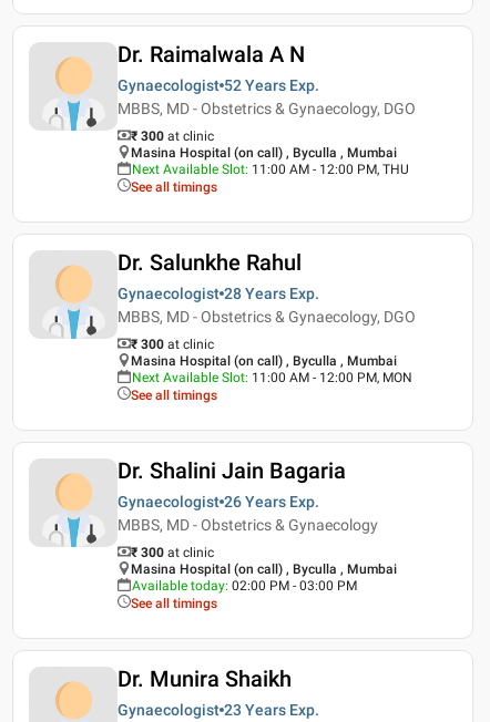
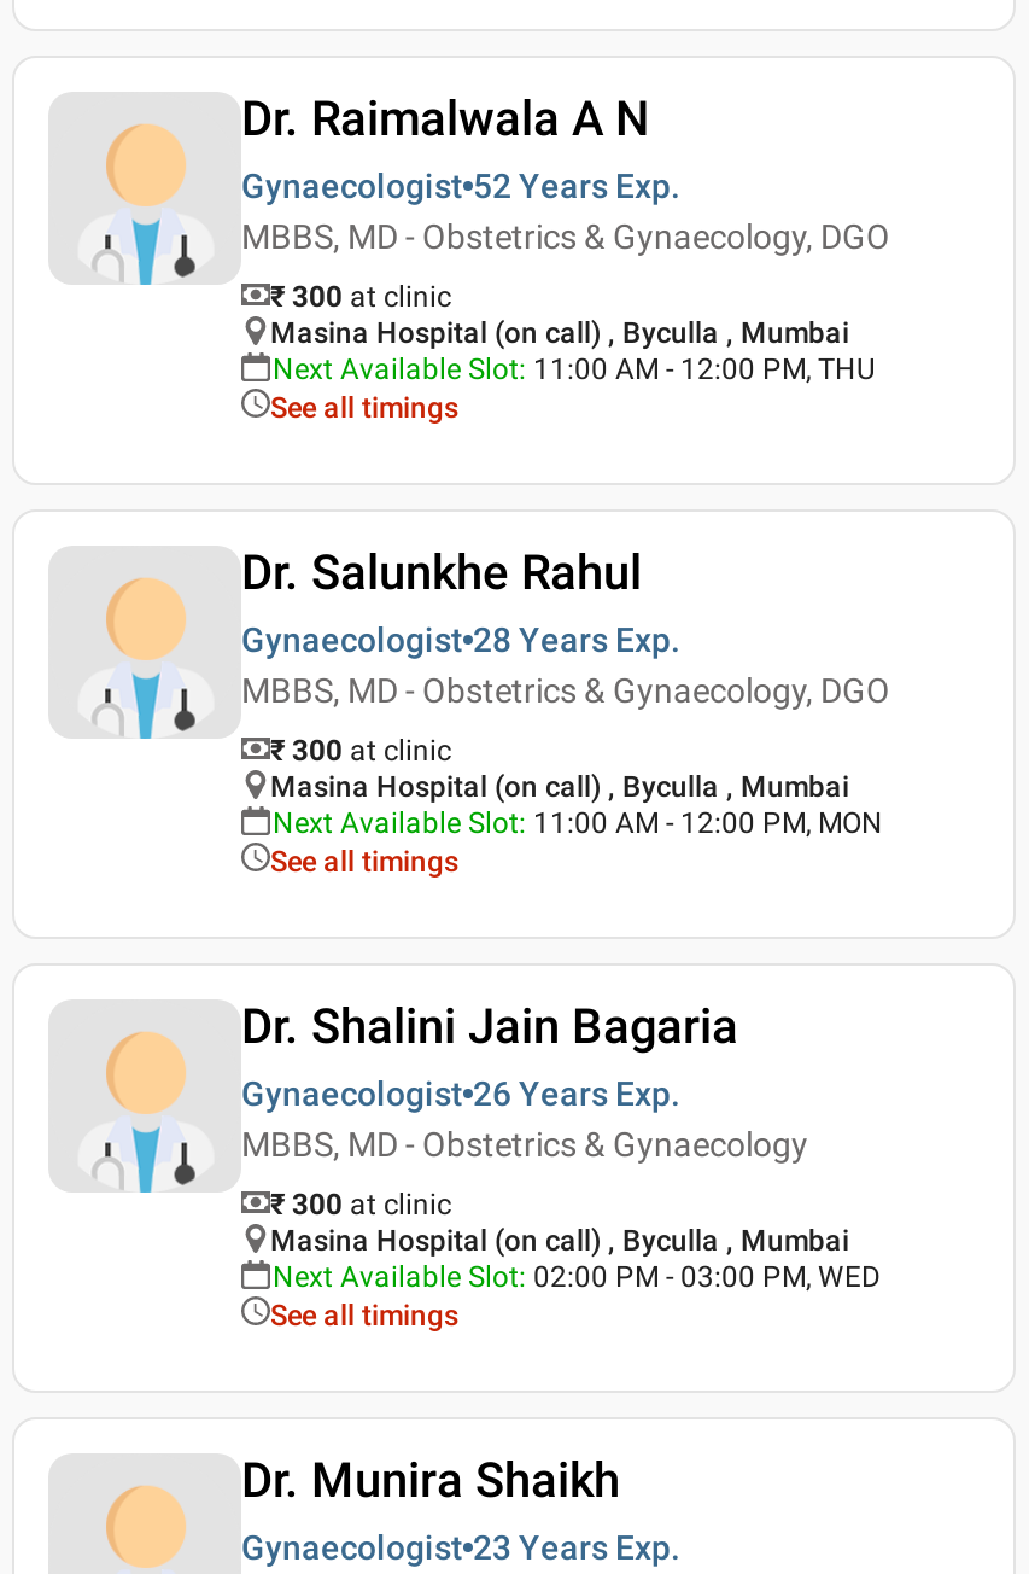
[132,577,357,593] Available today: 02:00 PM - 03:00 PM -> [273,1259,881,1293] Next Available Slot: 02:00 PM - 03:00 PM, WED

